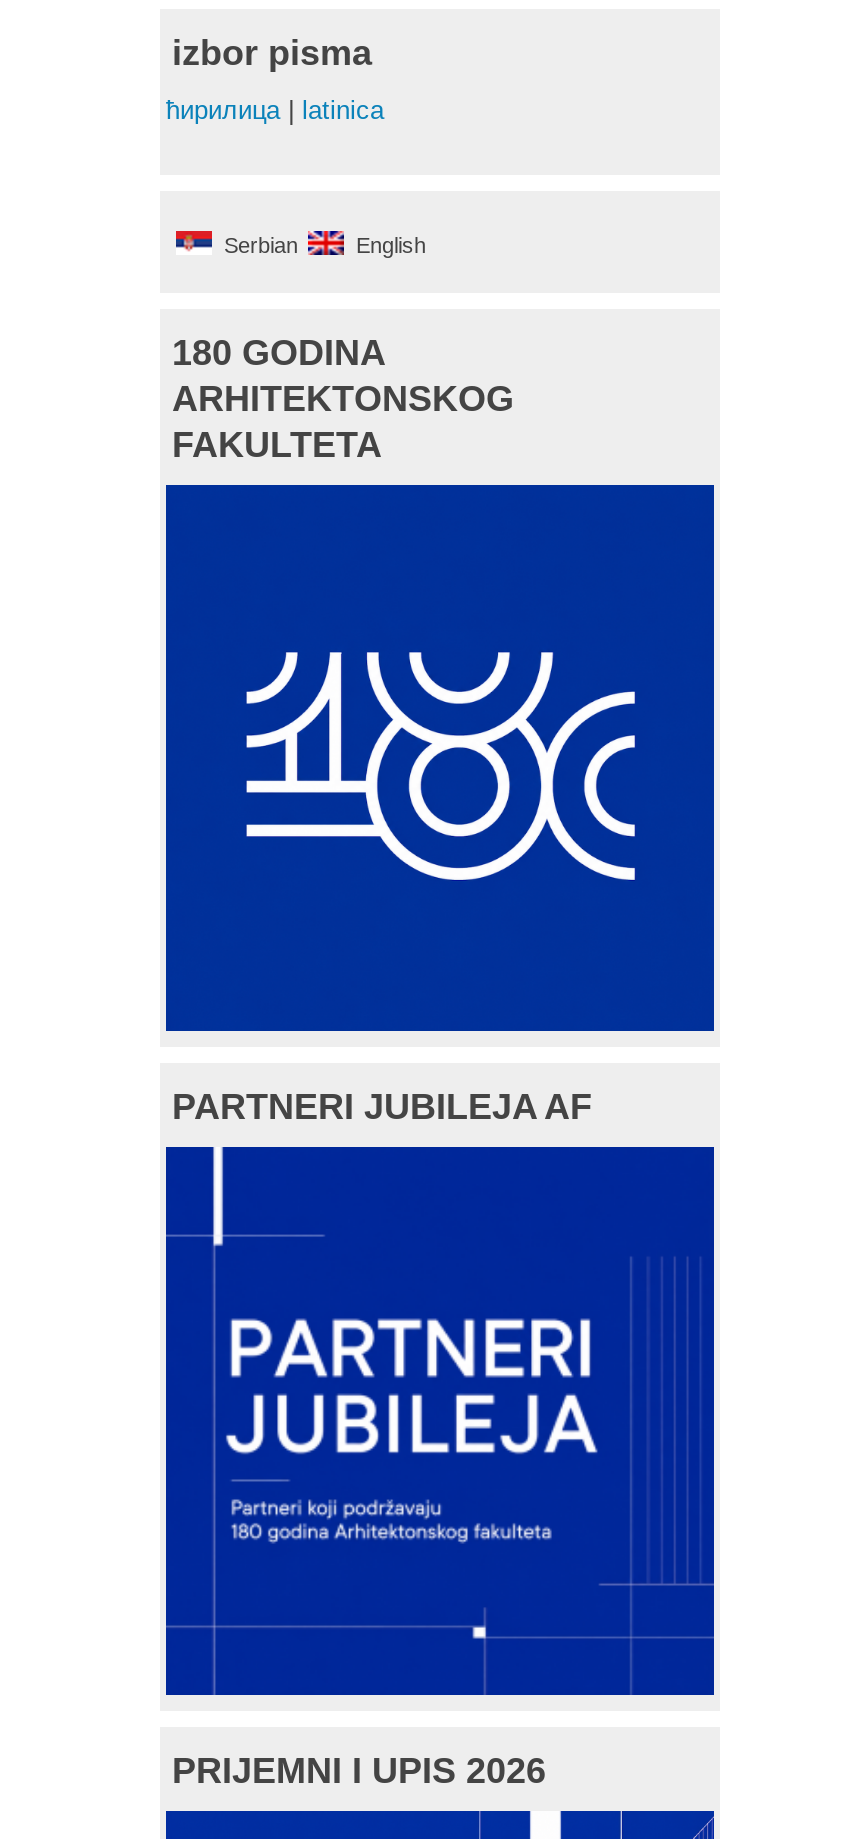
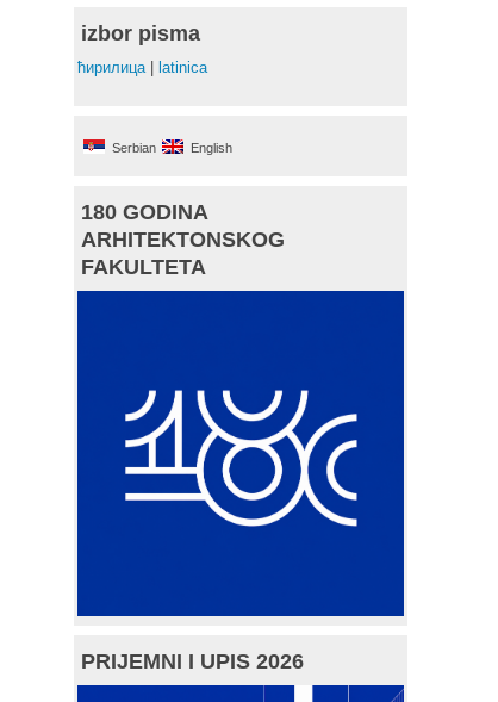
[172,1087,592,1127] PARTNERI JUBILEJA AF -> none
[206,1149,596,1689] [image] -> none

